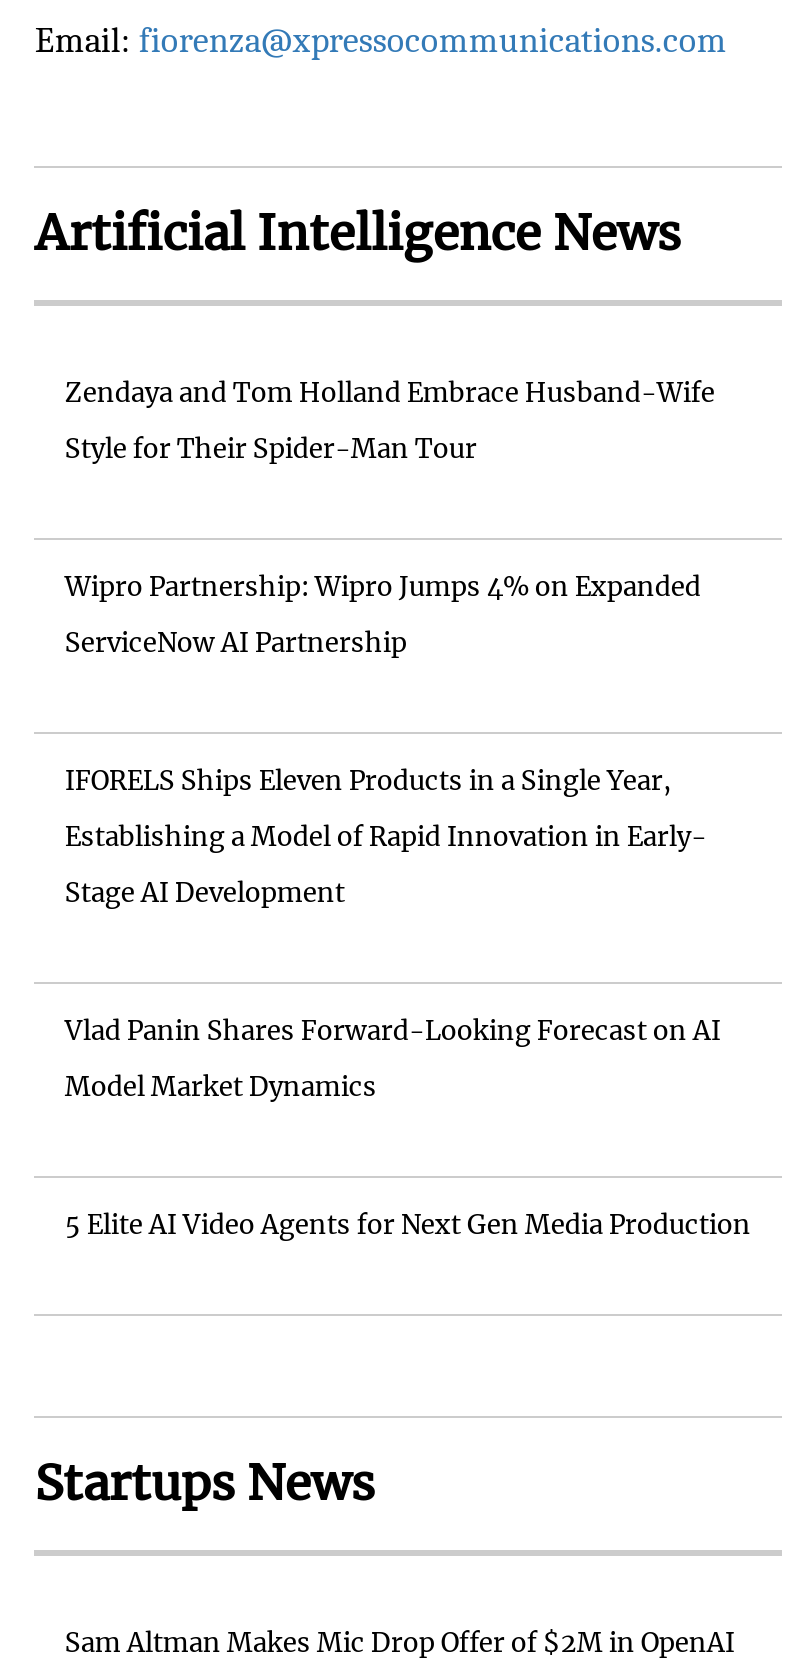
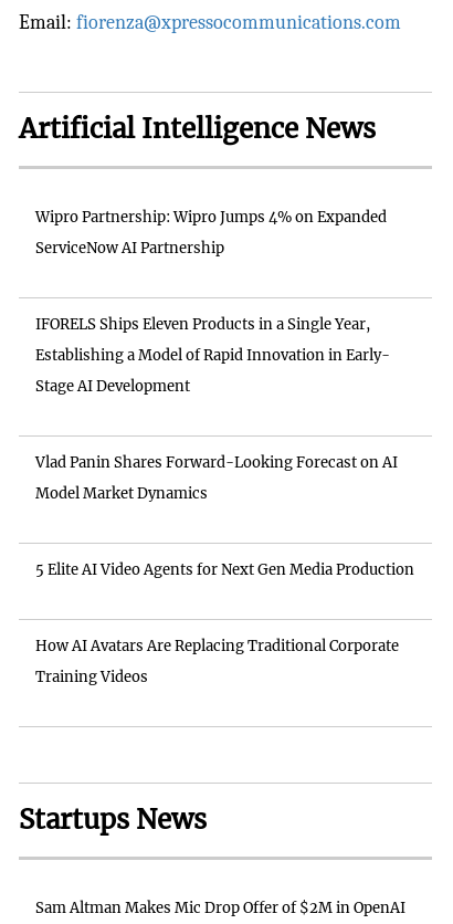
[65,376,715,466] Zendaya and Tom Holland Embrace Husband-Wife | Style for Their Spider-Man Tour -> none
moved [65,570,751,1242] -> [36,208,415,579]: Wipro Partnership: Wipro Jumps 4% on Expanded | ServiceNow AI Partnership | IFORELS Ships Eleven Products in a Single Year, | Establishing a Model of Rapid Innovation in Early- | Stage AI Development | Vlad Panin Shares Forward-Looking Forecast on AI | Model Market Dynamics | 5 Elite AI Video Agents for Next Gen Media Production
none -> [36,636,399,686] How AI Avatars Are Replacing Traditional Corporate | Training Videos

